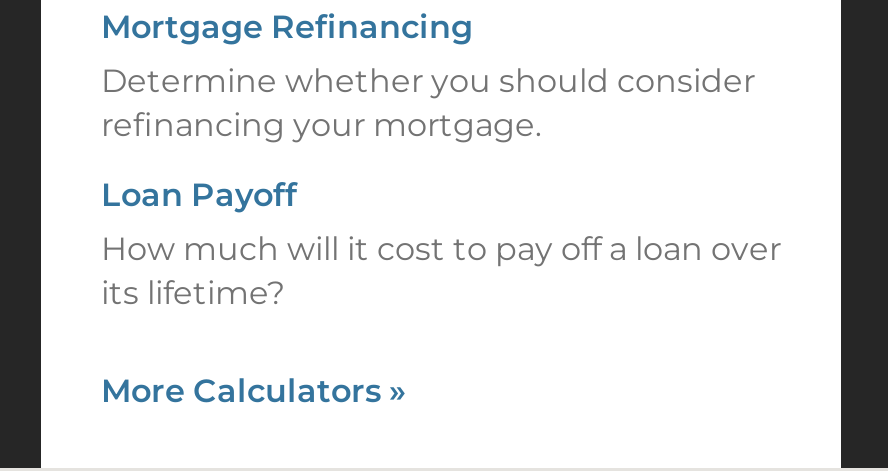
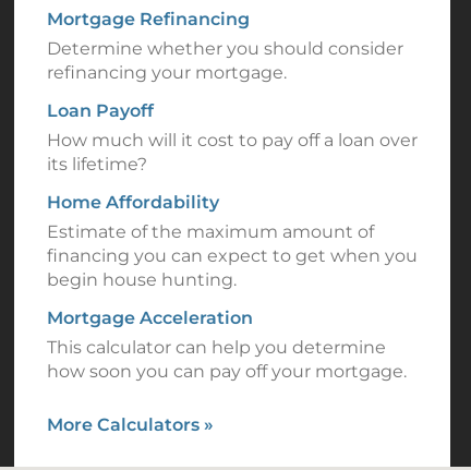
none -> [47,192,418,382] Home Affordability | Estimate of the maximum amount of | financing you can expect to get when you | begin house hunting. | Mortgage Acceleration | This calculator can help you determine | how soon you can pay off your mortgage.

